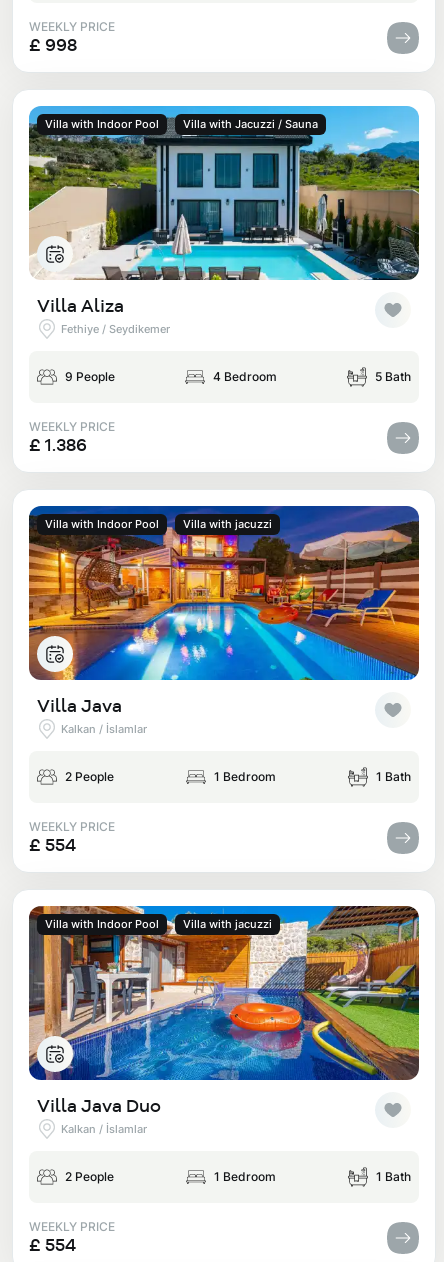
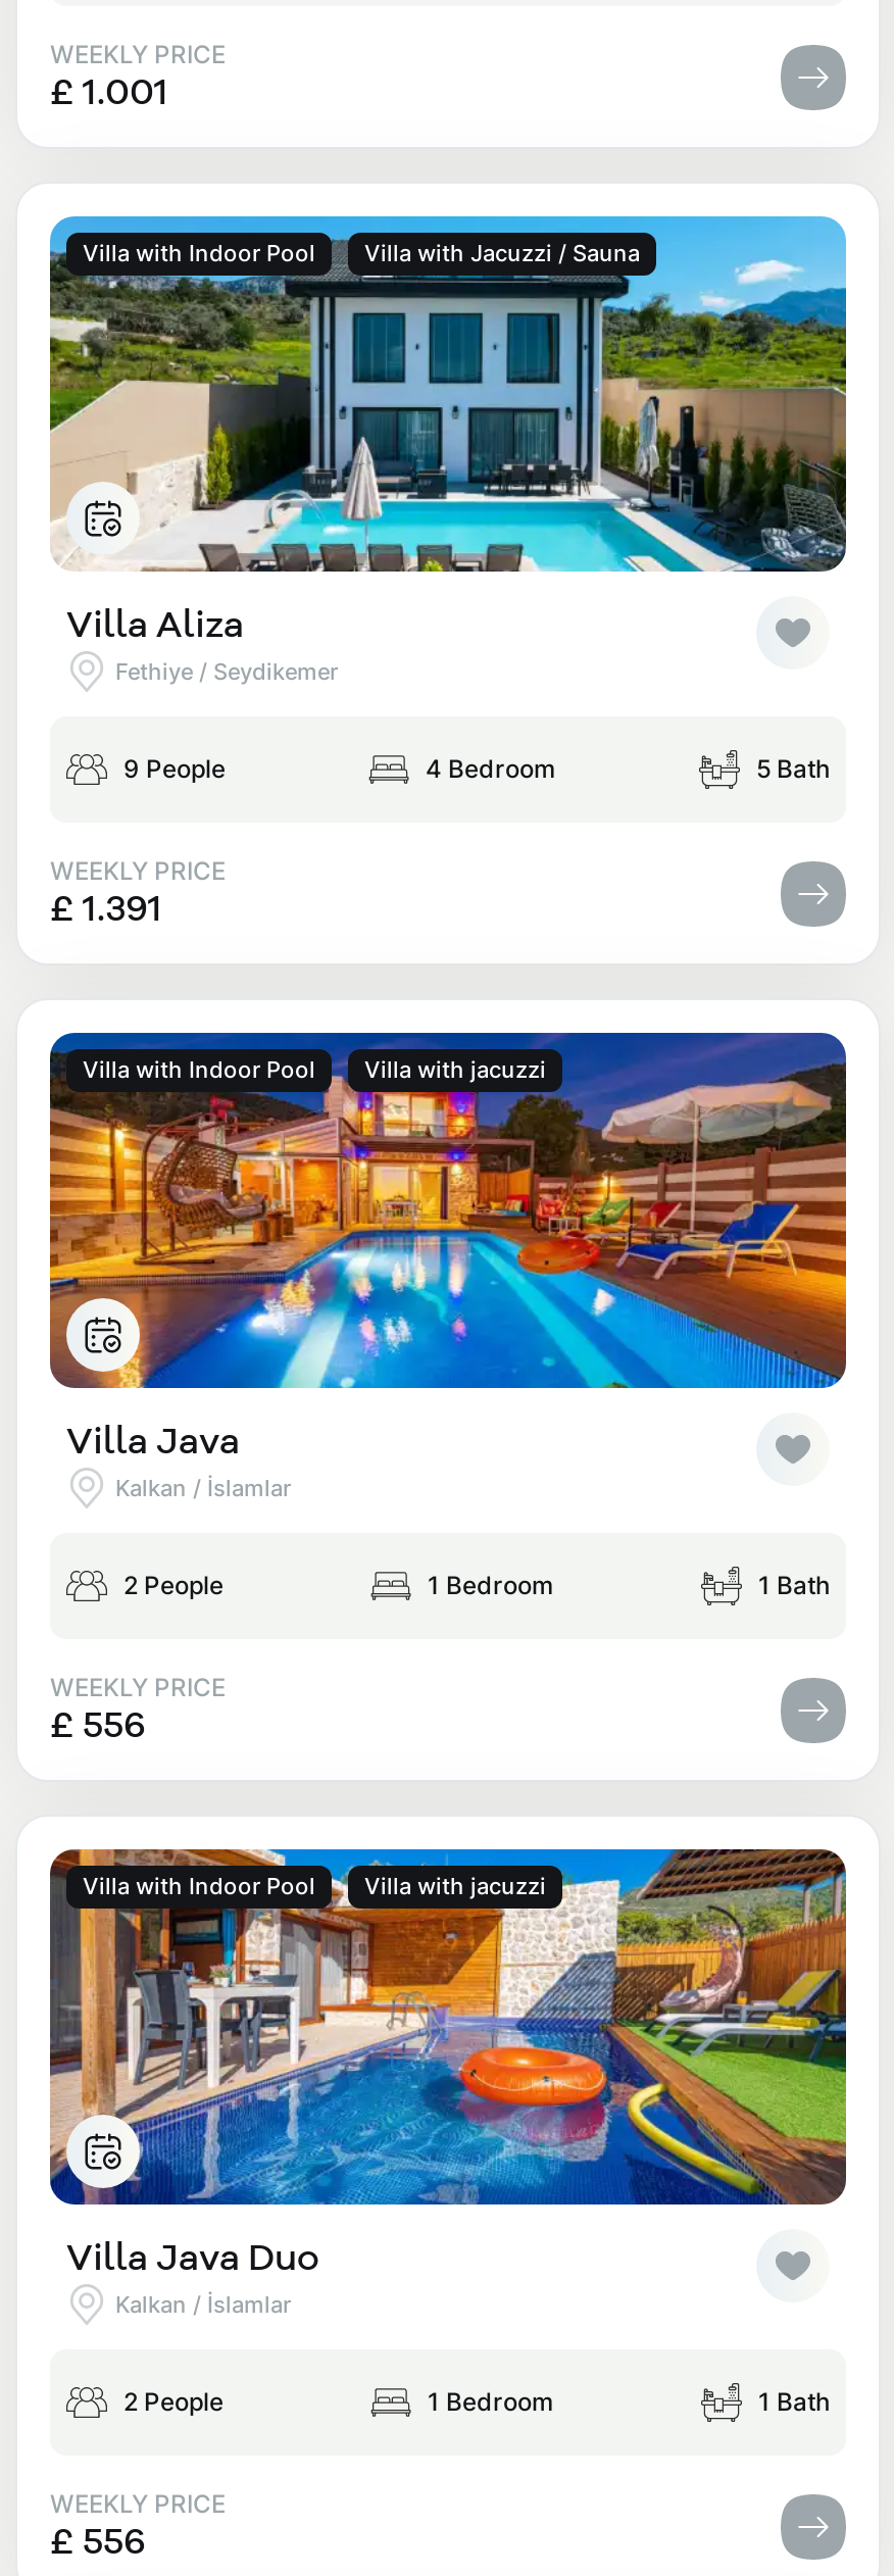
[29,33,77,56] £ 998 -> [50,67,168,114] £ 1.001
[29,433,87,456] £ 1.386 -> [50,884,162,931] £ 1.391
[29,833,76,856] £ 554 -> [50,1700,146,1747] £ 556
[29,1233,76,1256] £ 554 -> [50,2517,146,2564] £ 556

